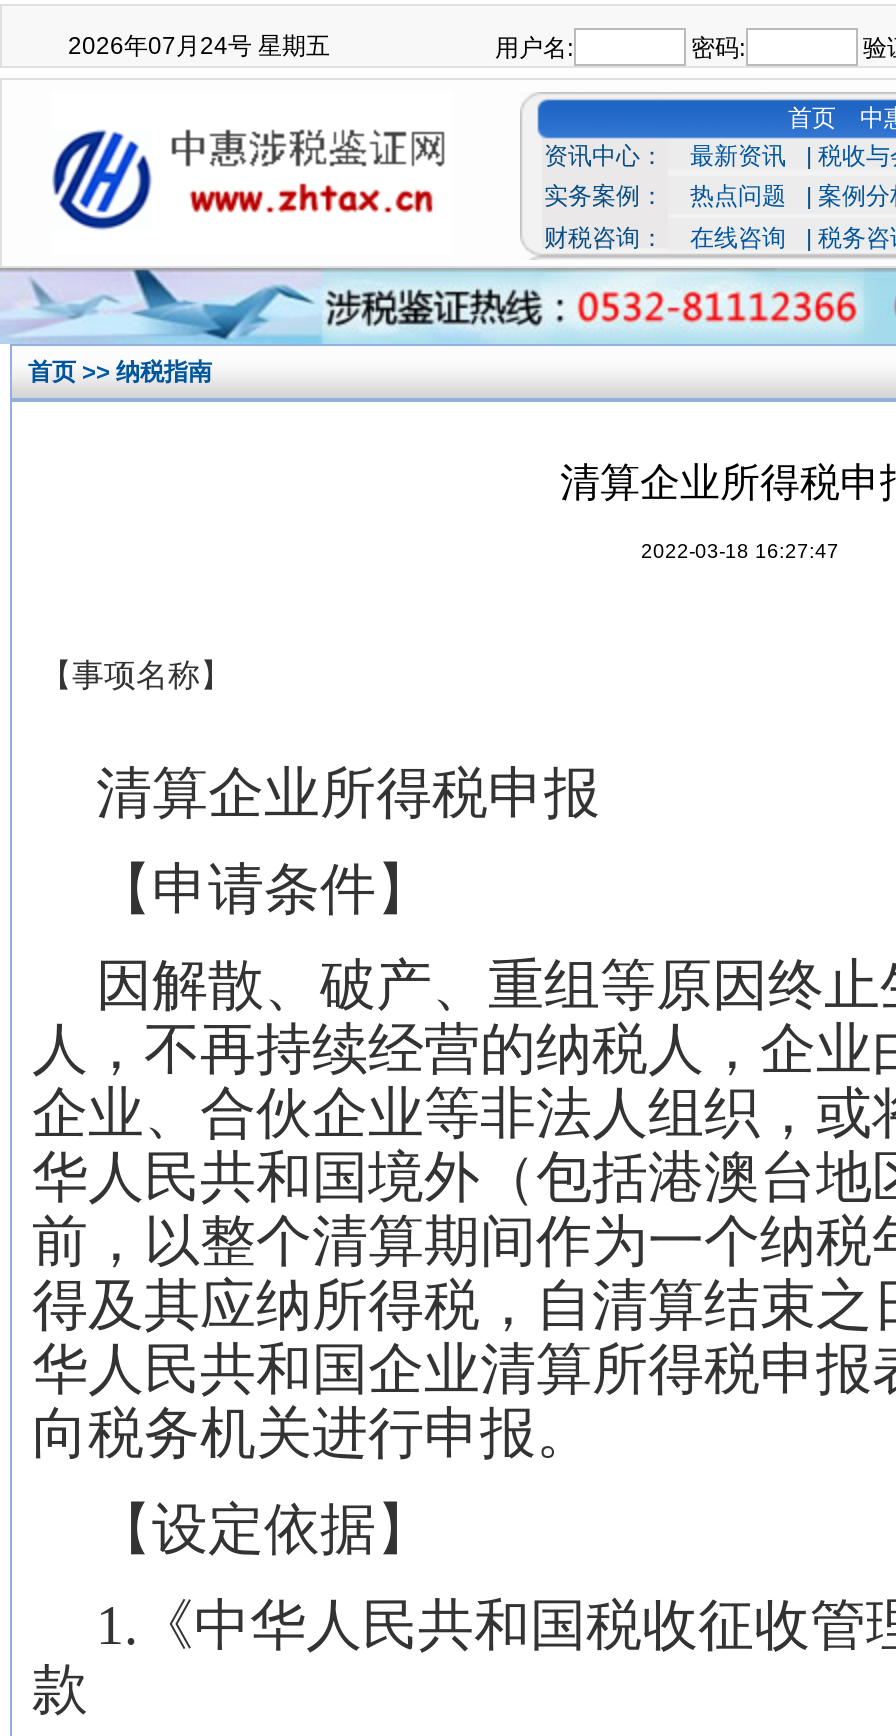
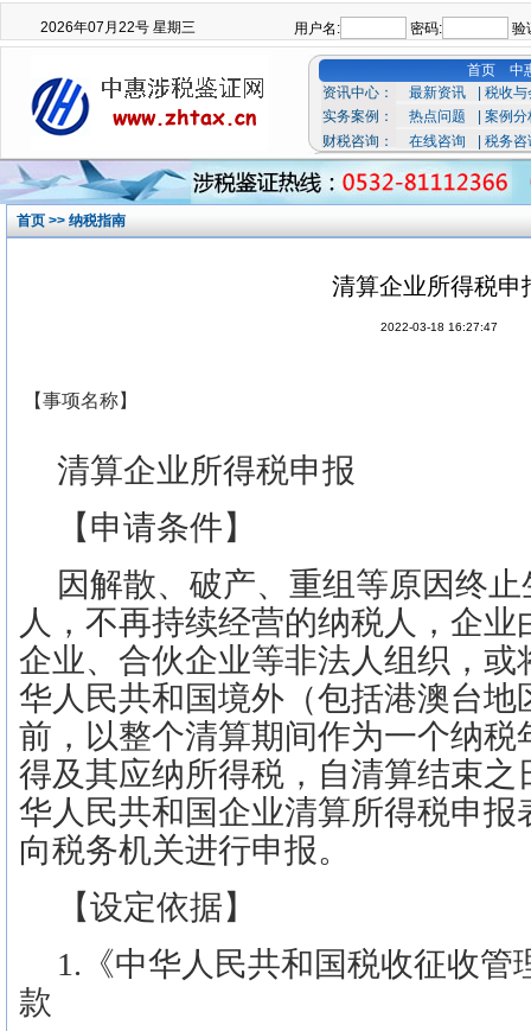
[68,32,330,60] 2026年07月24号 星期五 -> [40,19,196,36] 2026年07月22号 星期三

